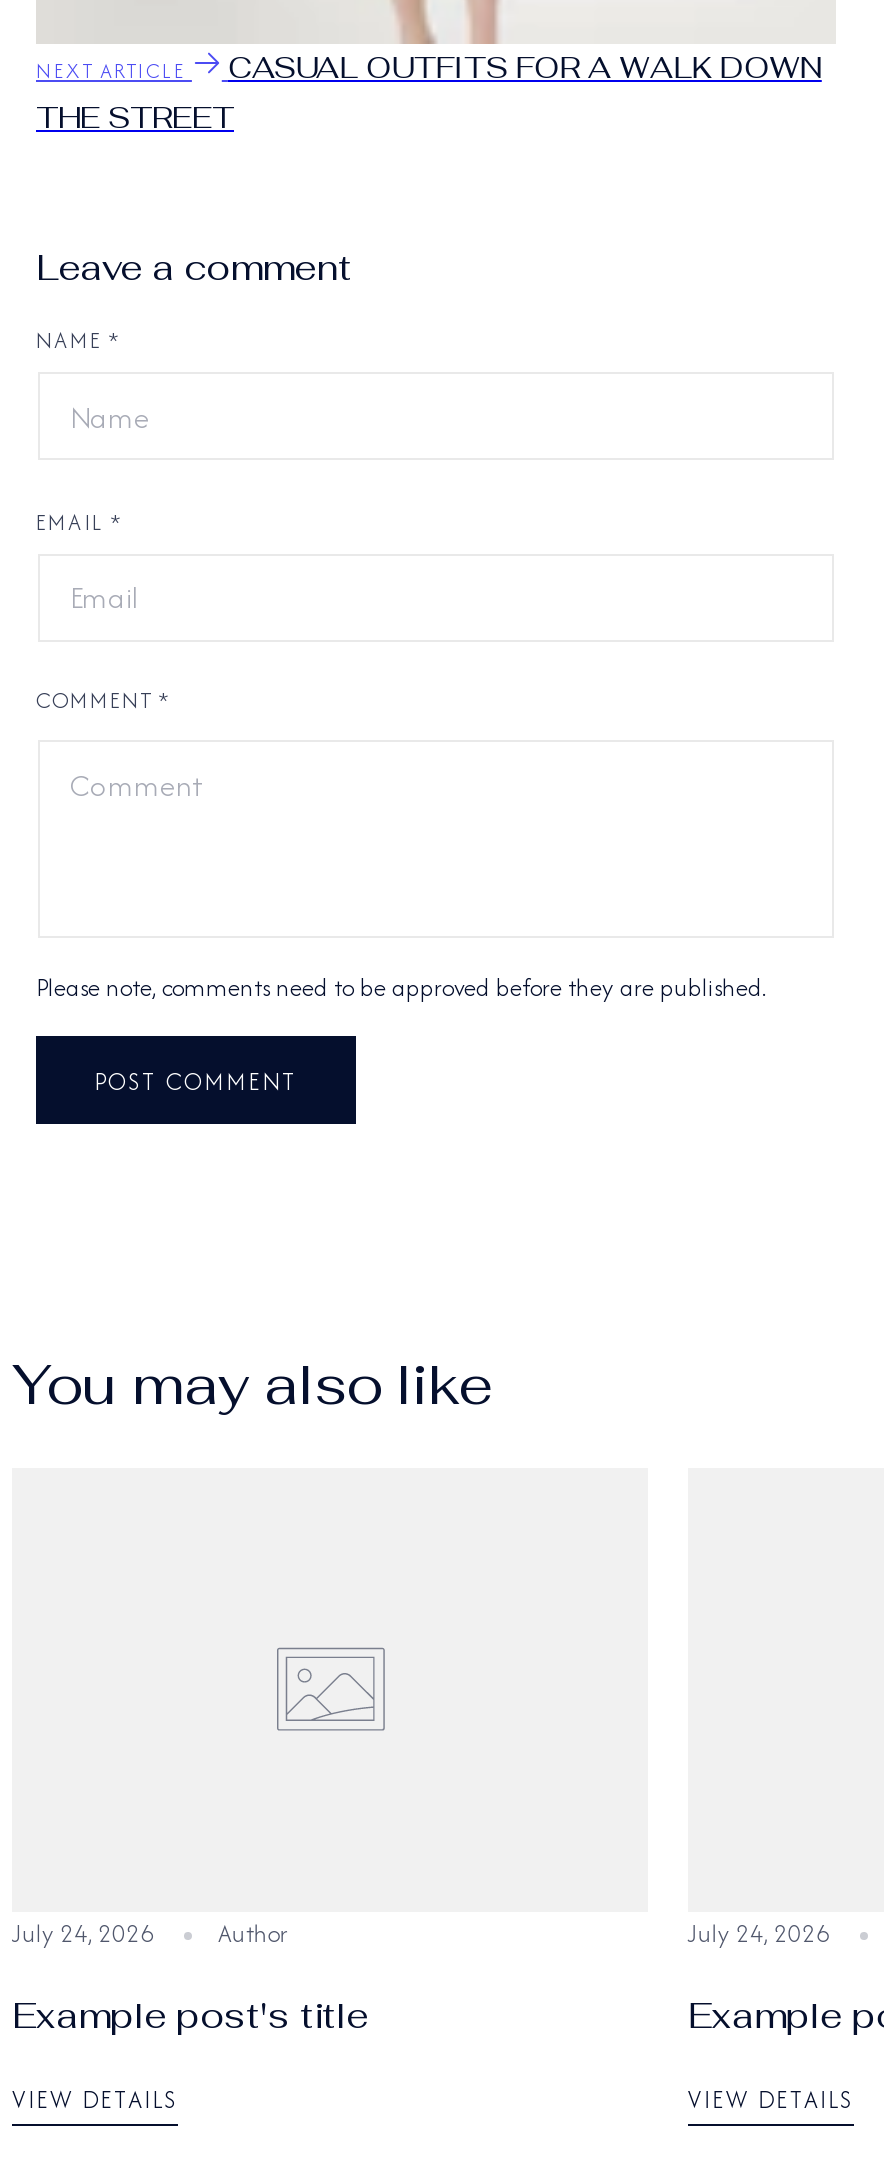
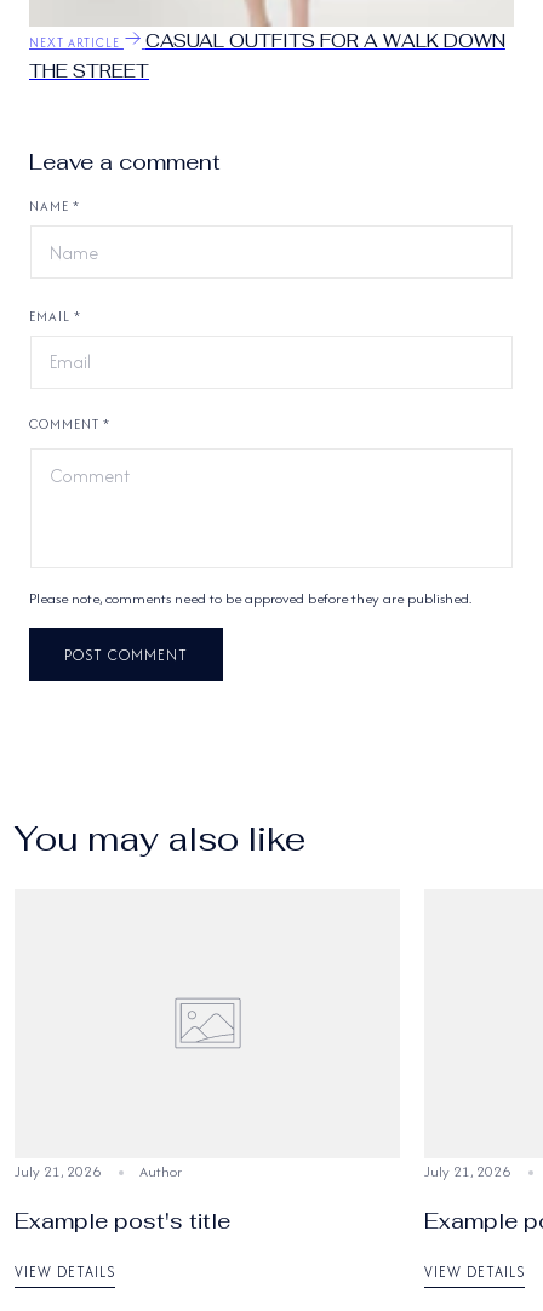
[12,1916,288,1950] July 24, 2026 Author -> [15,1161,182,1181] July 21, 2026 Author
[688,1916,830,1950] July 24, 2026 -> [424,1161,510,1181] July 21, 2026

